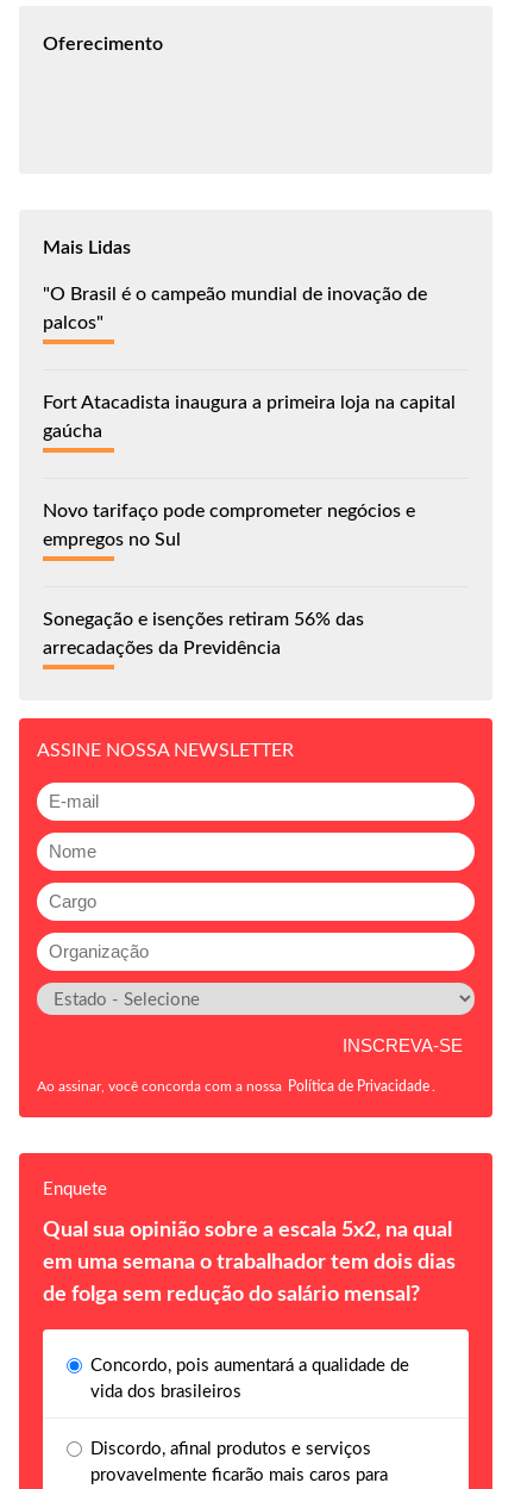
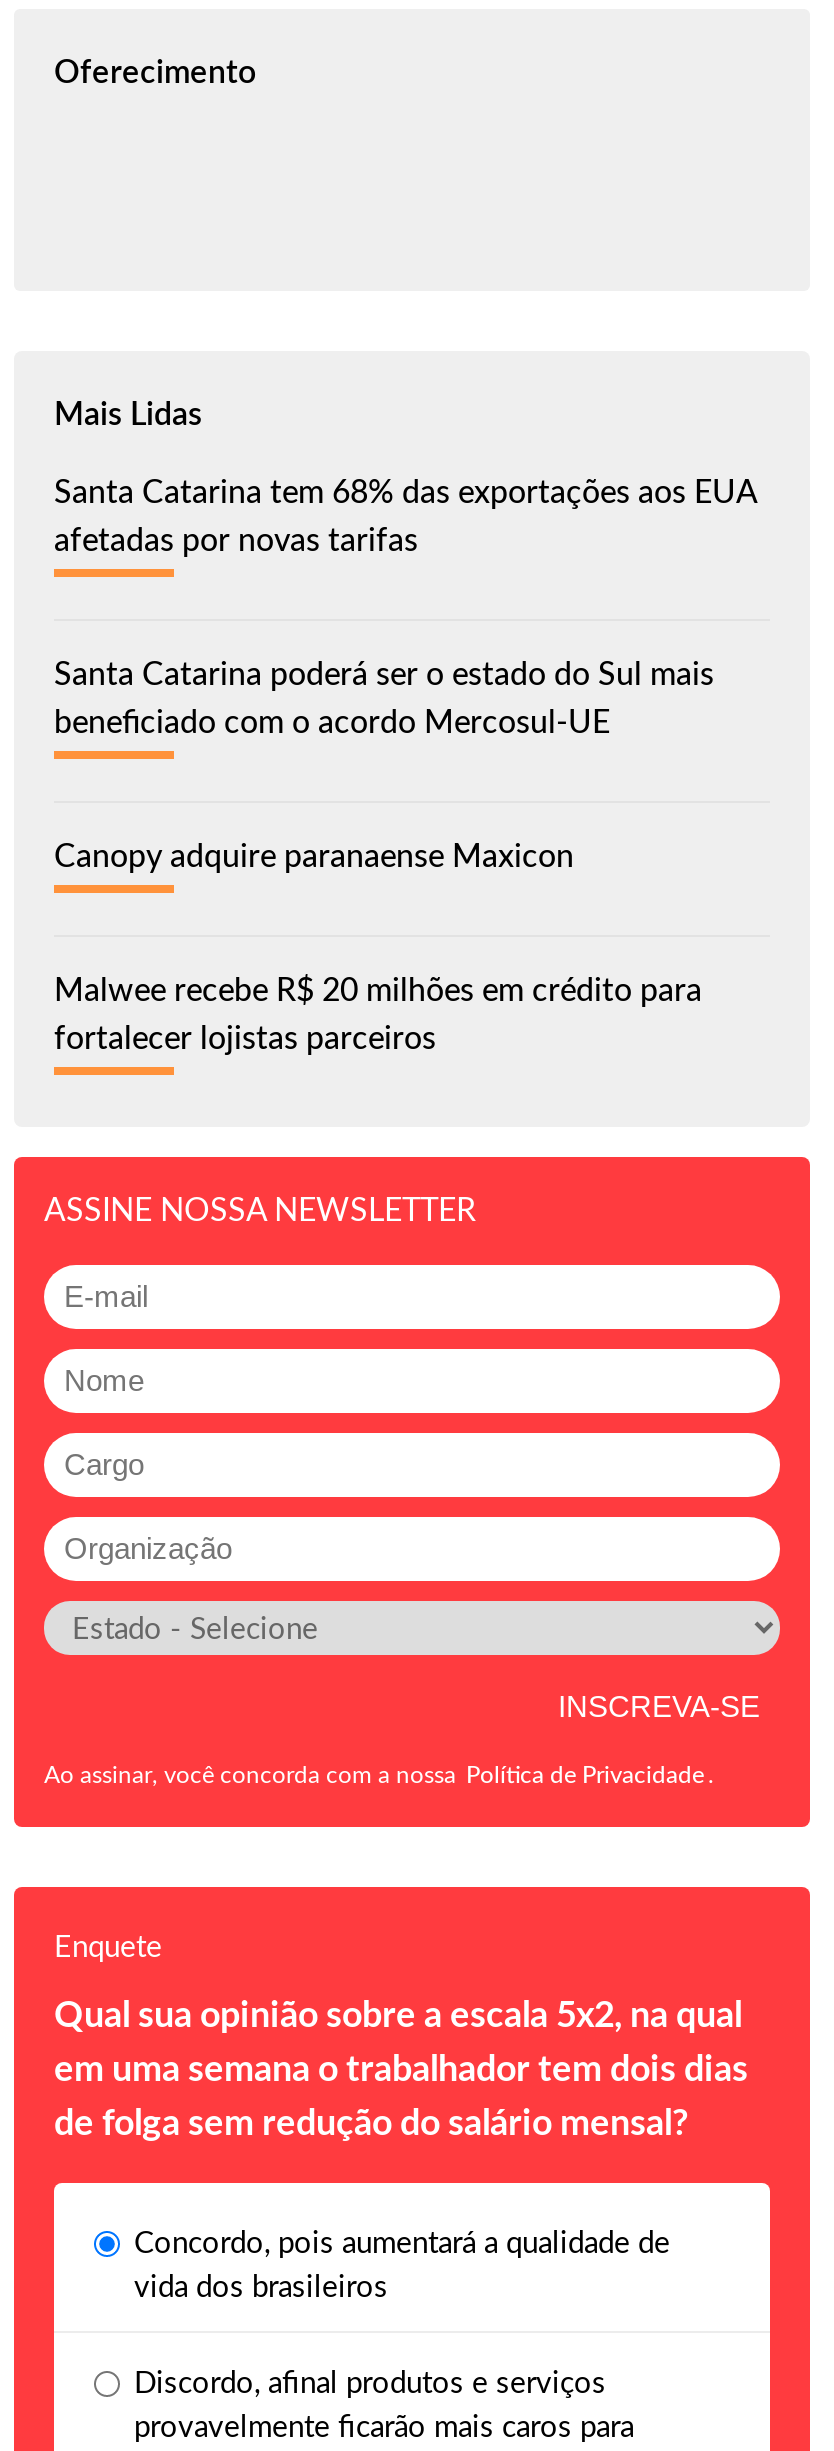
[43,285,427,332] "O Brasil é o campeão mundial de inovação de | palcos" -> [54,477,756,557] Santa Catarina tem 68% das exportações aos EUA | afetadas por novas tarifas
[43,393,456,441] Fort Atacadista inaugura a primeira loja na capital | gaúcha -> [54,659,714,739] Santa Catarina poderá ser o estado do Sul mais | beneficiado com o acordo Mercosul-UE
[43,501,415,549] Novo tarifaço pode comprometer negócios e | empregos no Sul -> [54,841,574,873] Canopy adquire paranaense Maxicon
[43,610,364,658] Sonegação e isenções retiram 56% das | arrecadações da Previdência -> [54,975,702,1055] Malwee recebe R$ 20 milhões em crédito para | fortalecer lojistas parceiros

